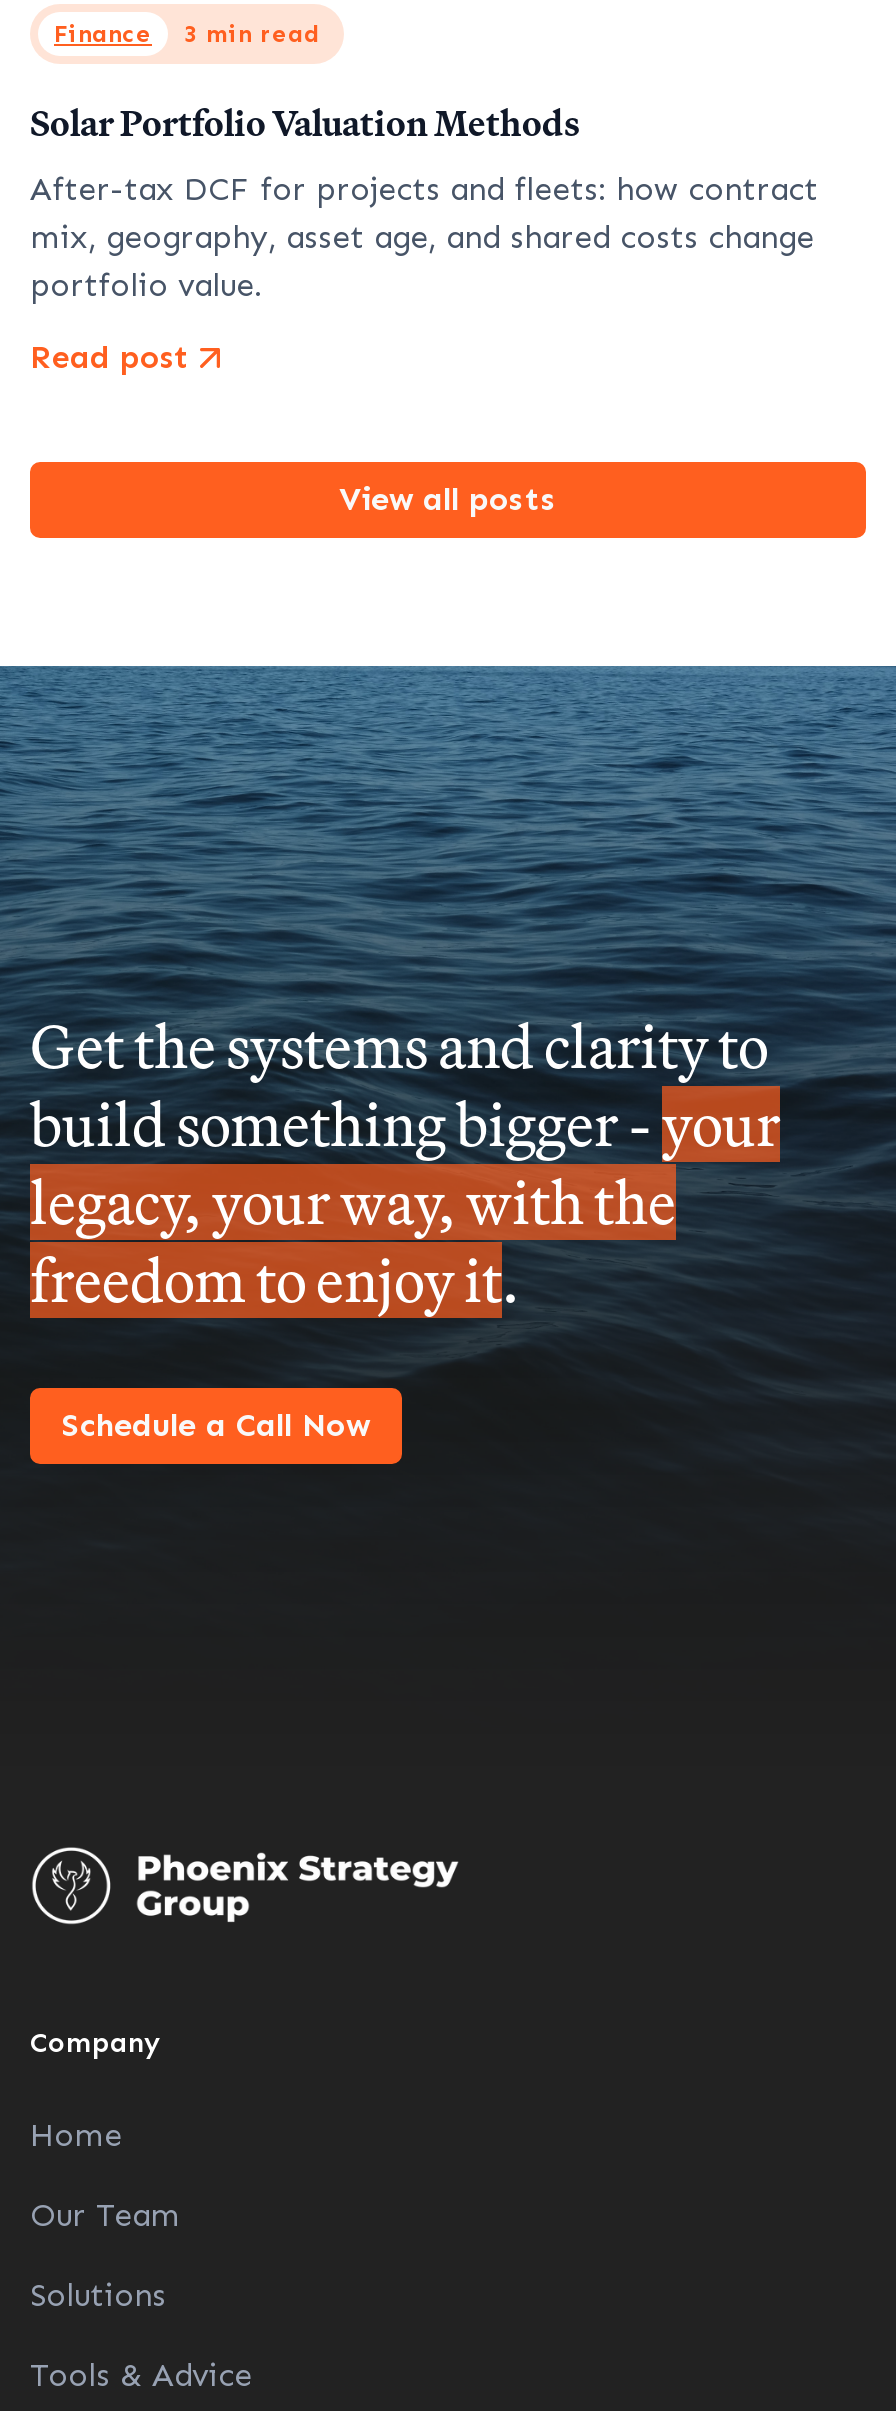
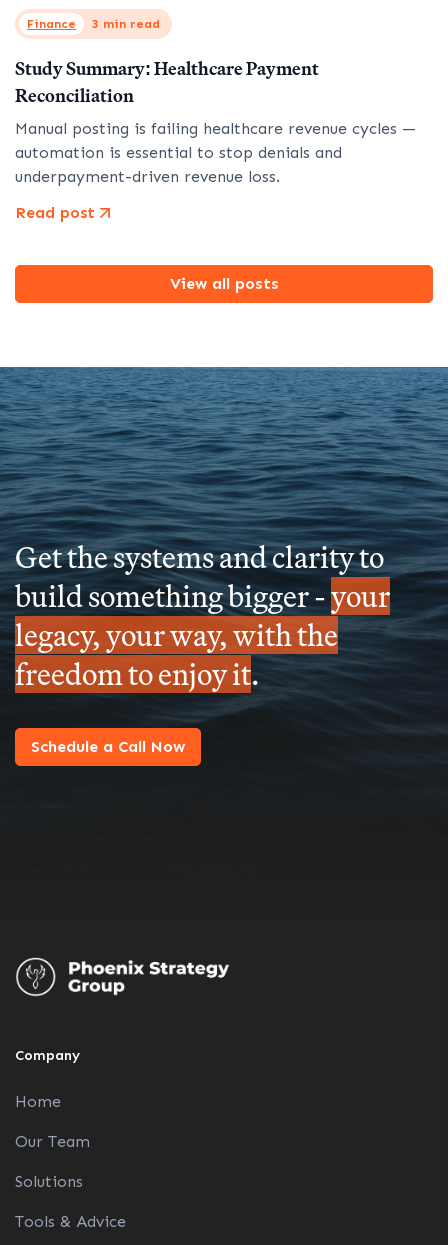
[30,99,580,145] Solar Portfolio Valuation Methods -> [15,57,319,107] Study Summary: Healthcare Payment | Reconciliation
[30,169,818,303] After-tax DCF for projects and fleets: how contract | mix, geography, asset age, and shared costs change | portfolio value. -> [15,119,416,186] Manual posting is failing healthcare revenue cycles — | automation is essential to stop denials and | underpayment-driven revenue loss.

